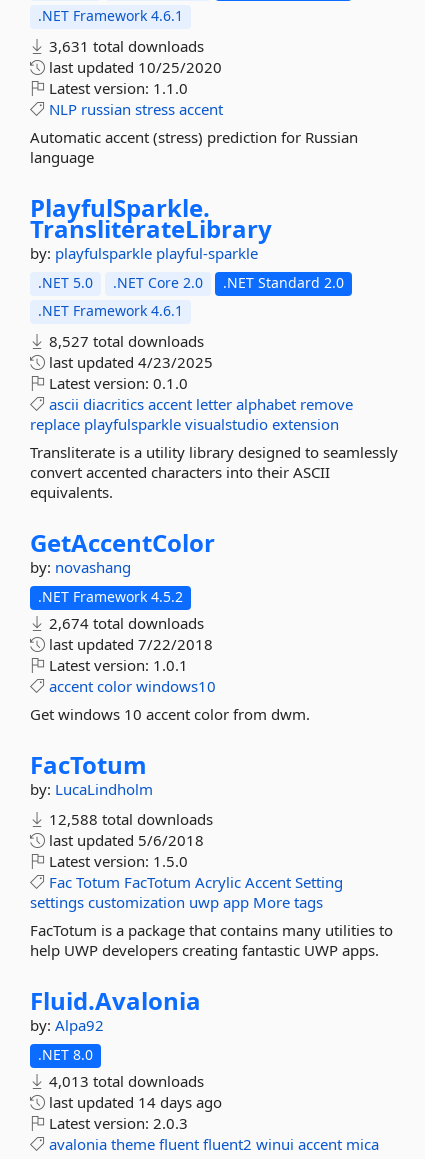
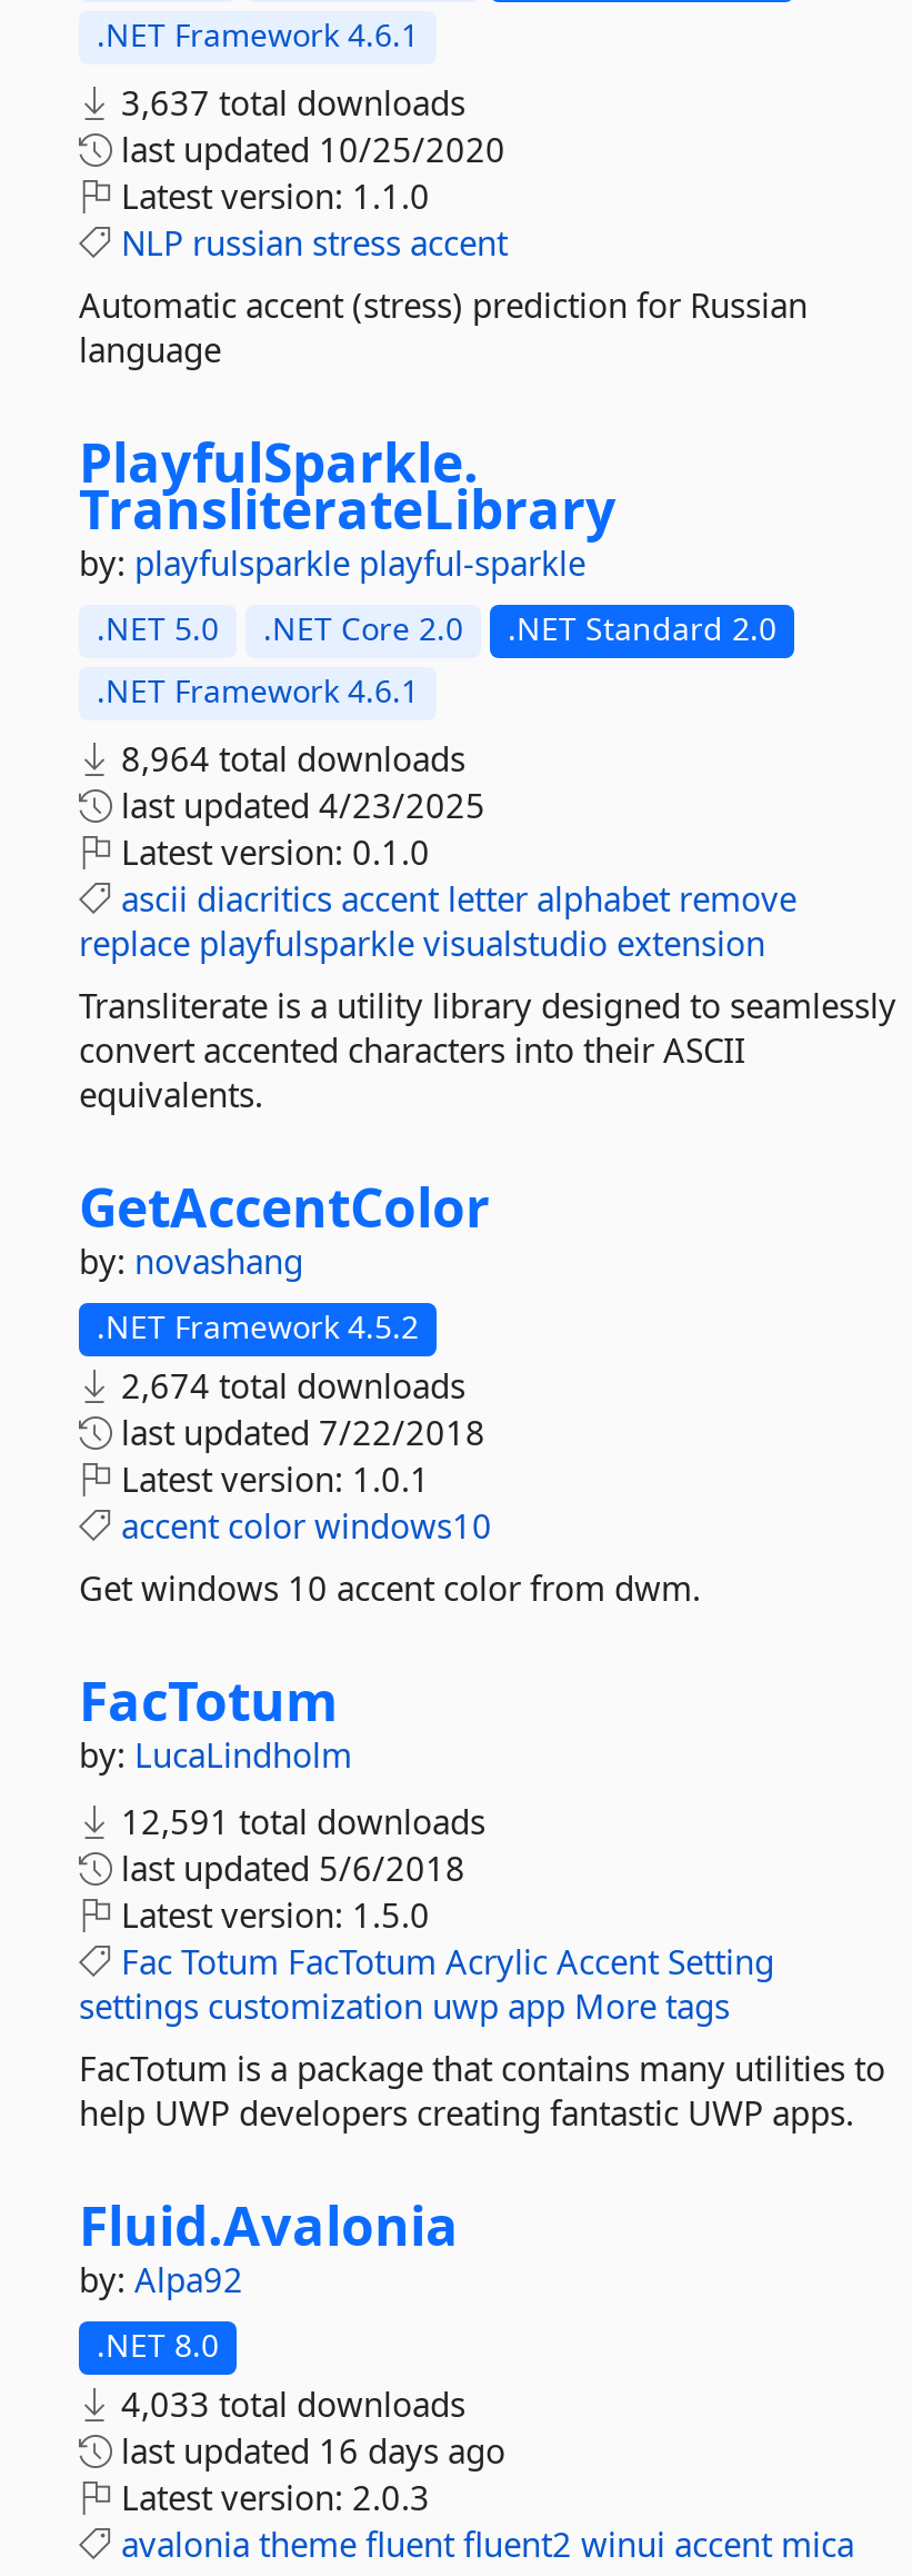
[45,36,204,56] 3,631 total downloads -> [112,80,465,125] 3,637 total downloads
[45,331,204,351] 8,527 total downloads -> [112,736,465,780] 8,964 total downloads
[45,809,213,829] 12,588 total downloads -> [112,1799,485,1843] 12,591 total downloads
[45,1071,204,1091] 4,013 total downloads -> [112,2381,465,2426] 4,033 total downloads
[45,1092,222,1112] last updated 14 days ago -> [112,2428,505,2473] last updated 16 days ago

